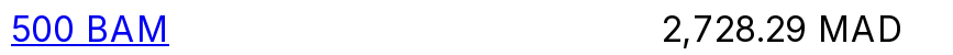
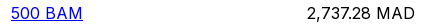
[662,6,904,50] 2,728.29 MAD -> [307,3,415,23] 2,737.28 MAD

